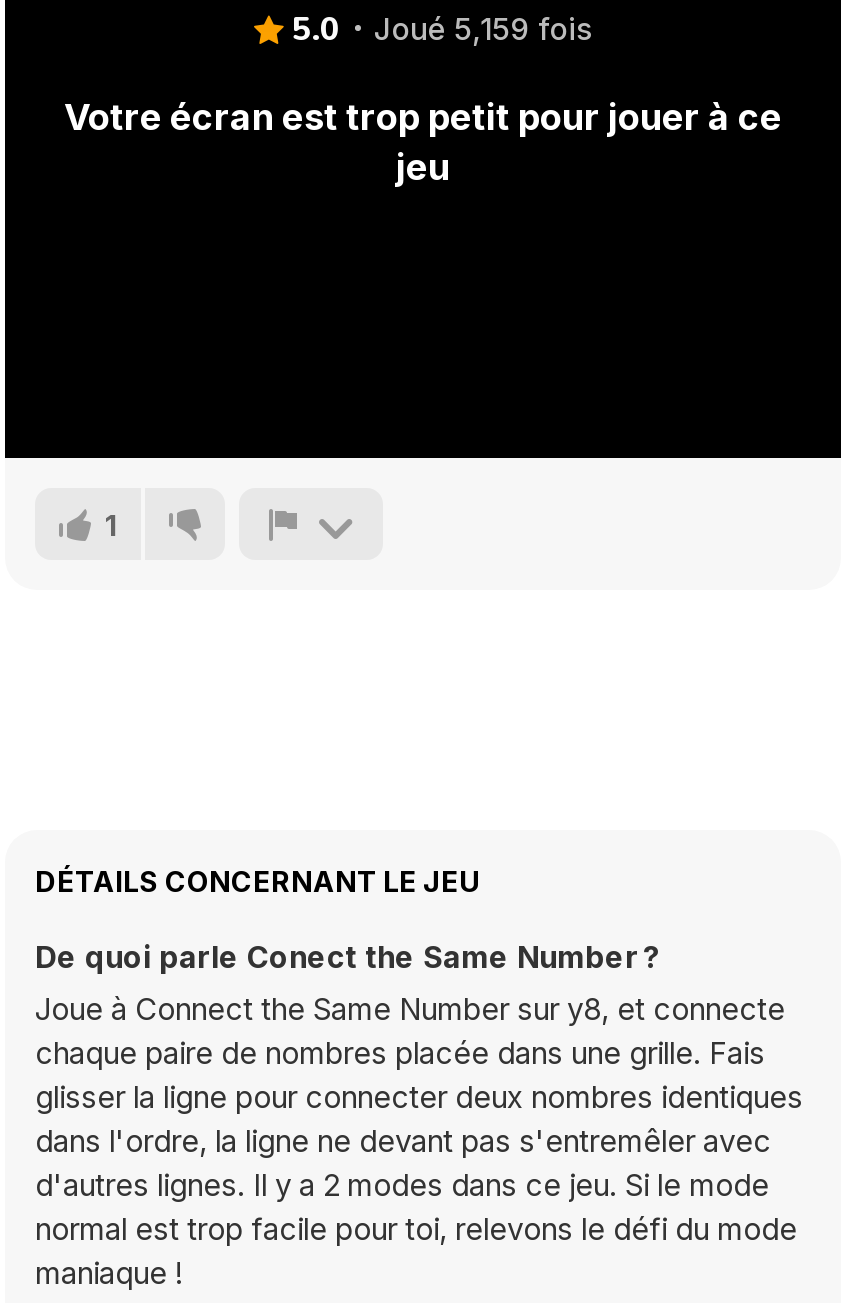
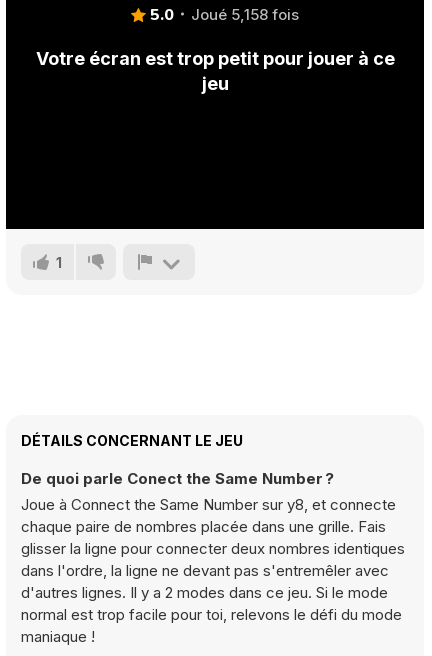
[292,7,592,51] 5.0 Joué 5,159 fois -> [150,3,299,25] 5.0 Joué 5,158 fois

